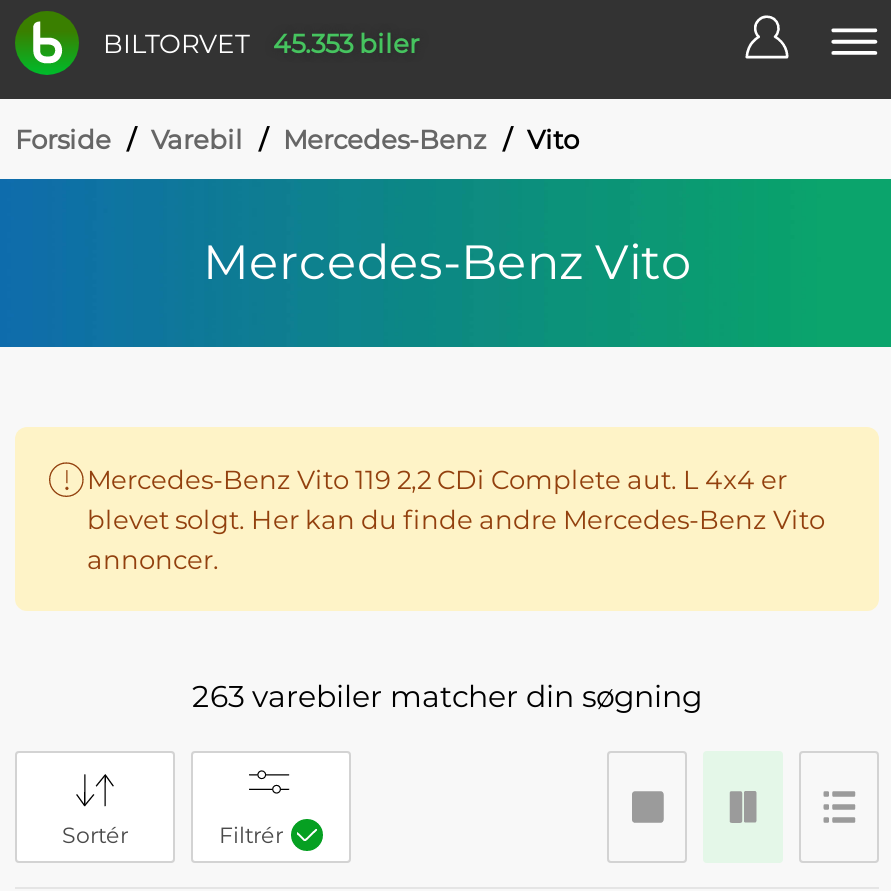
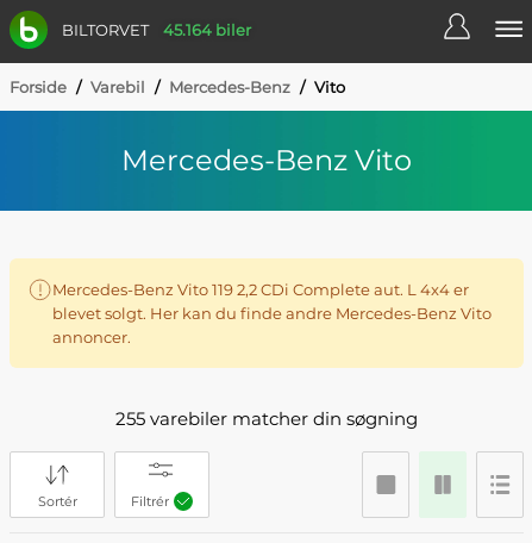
[103,26,419,59] BILTORVET 45.353 biler -> [62,20,251,39] BILTORVET 45.164 biler
[192,677,702,715] 263 varebiler matcher din søgning -> [115,407,418,430] 255 varebiler matcher din søgning

